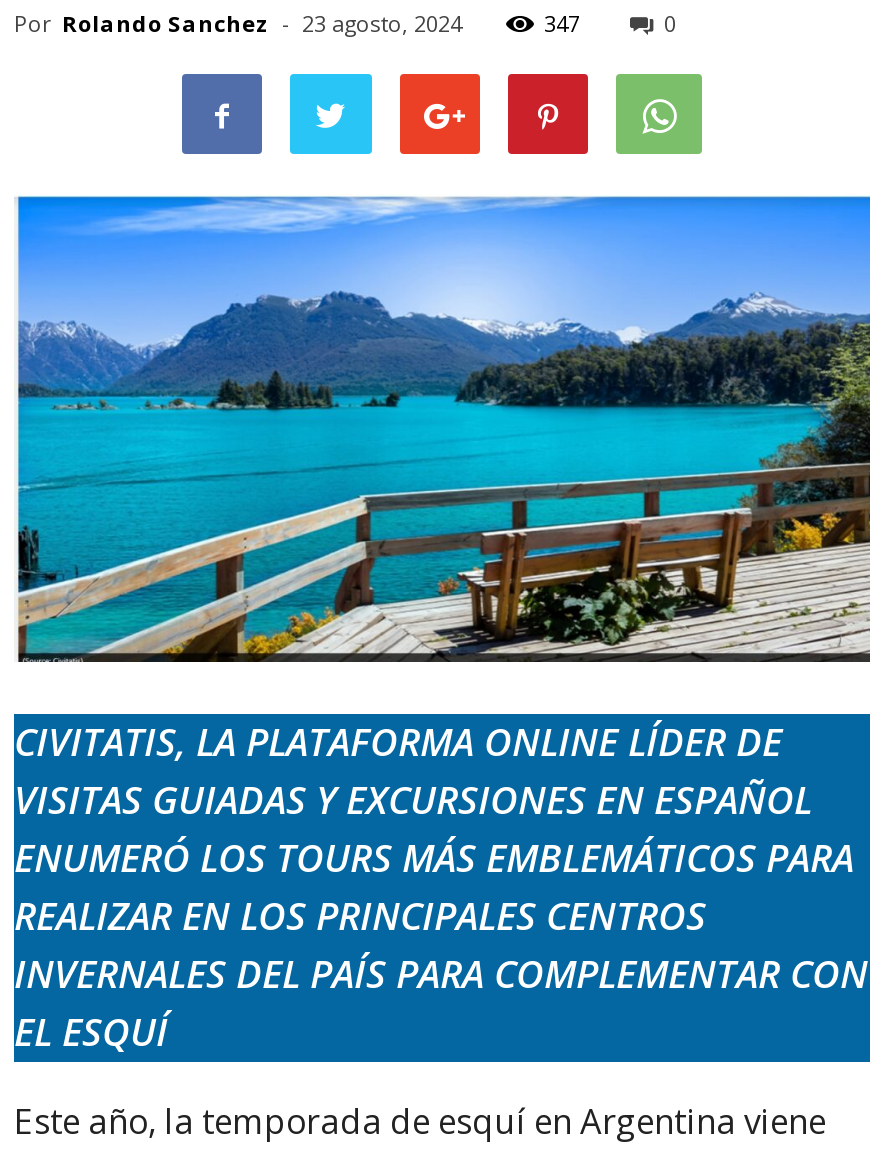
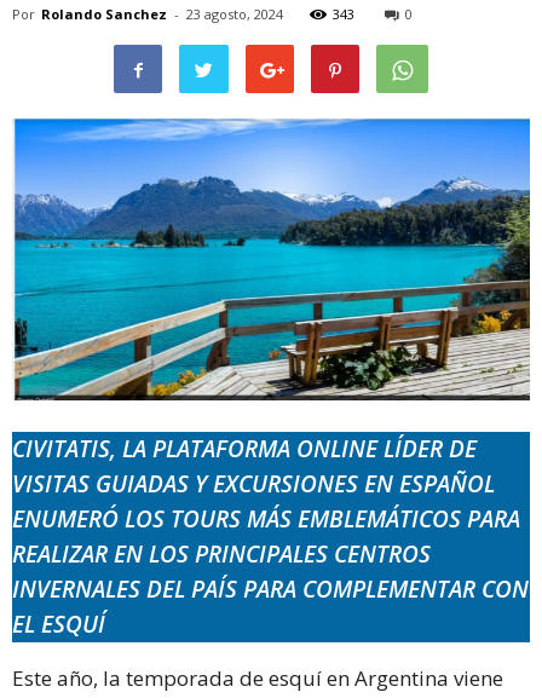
[544,8,580,38] 347 -> [333,5,354,23] 343

